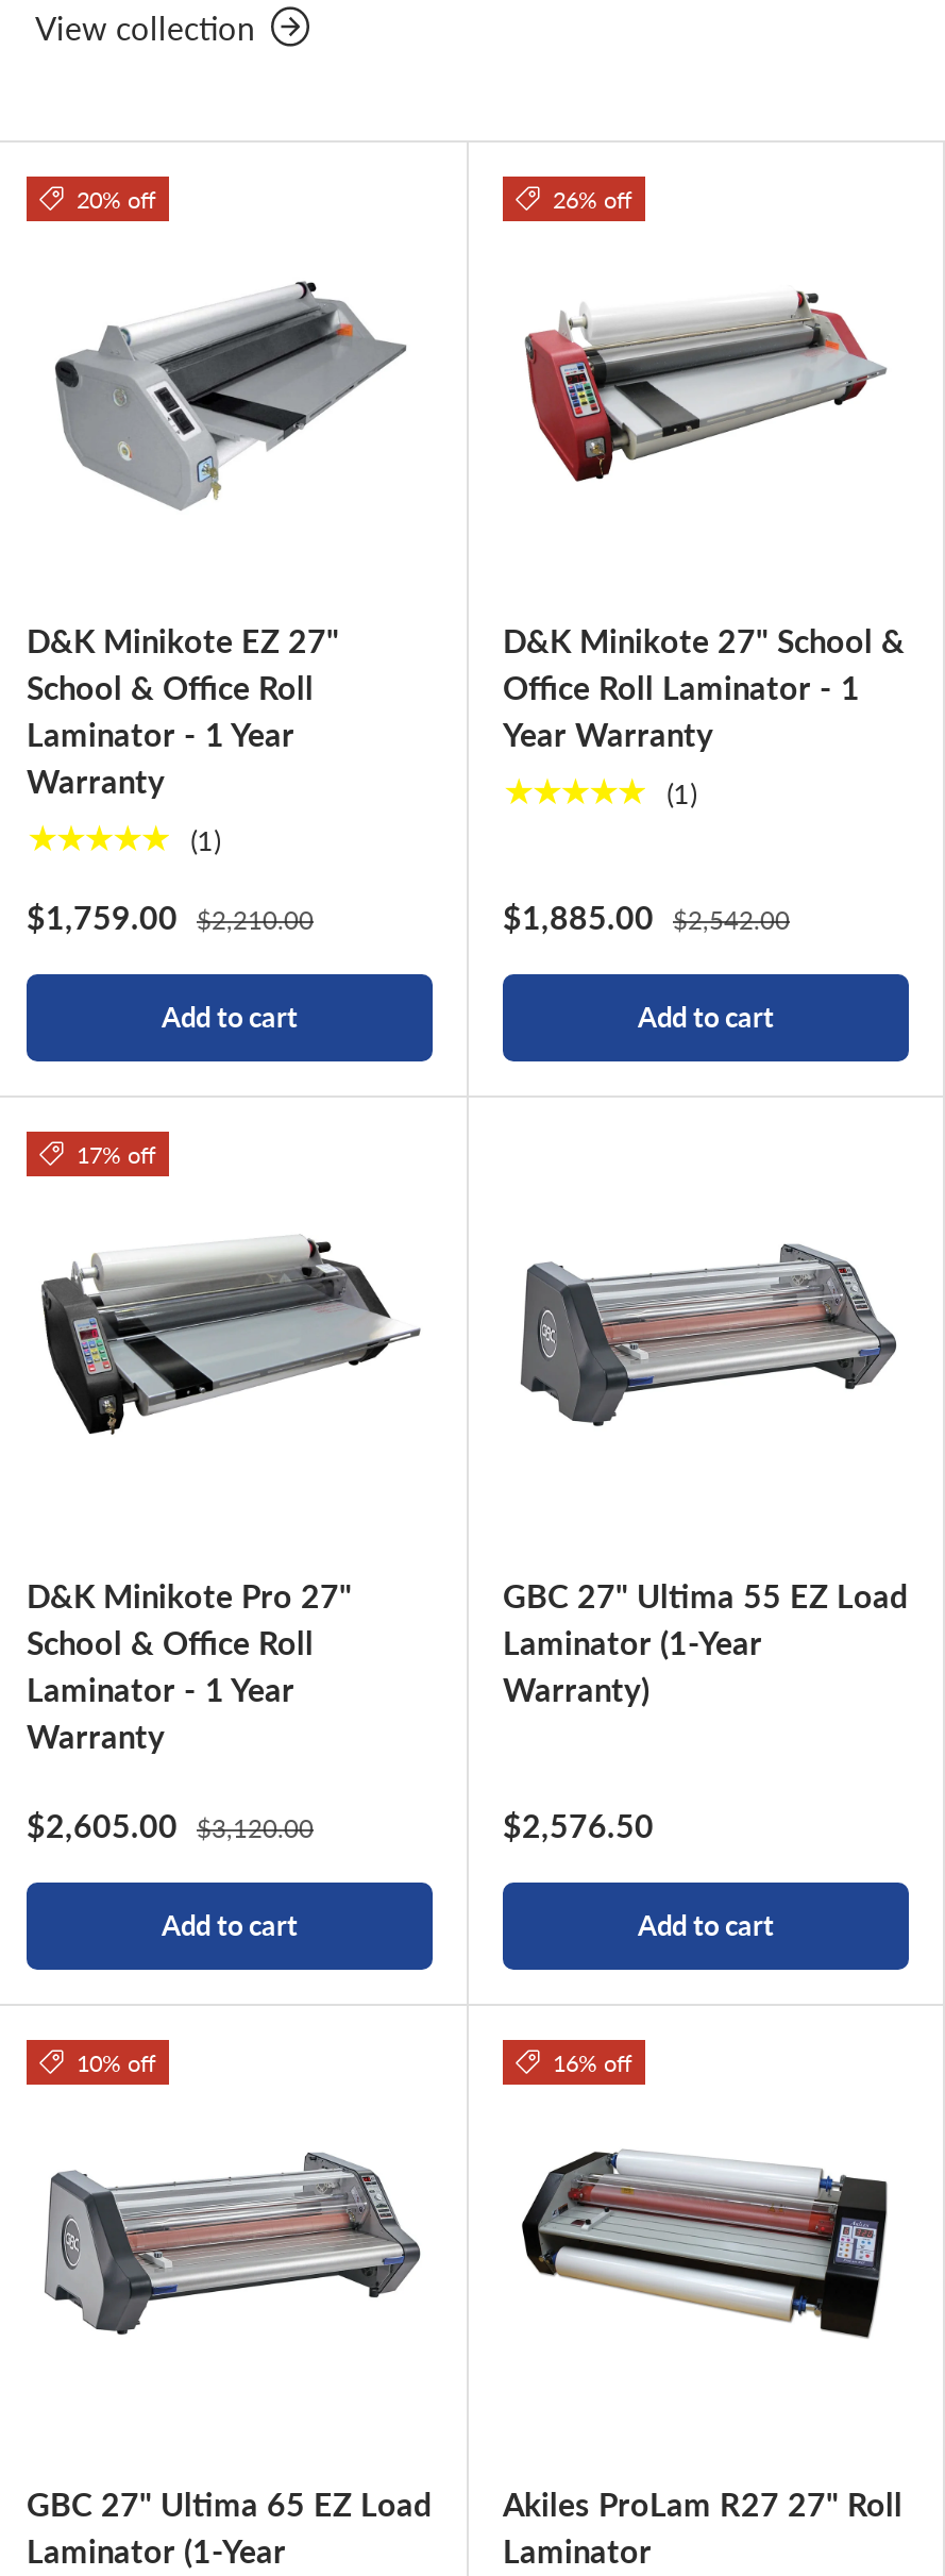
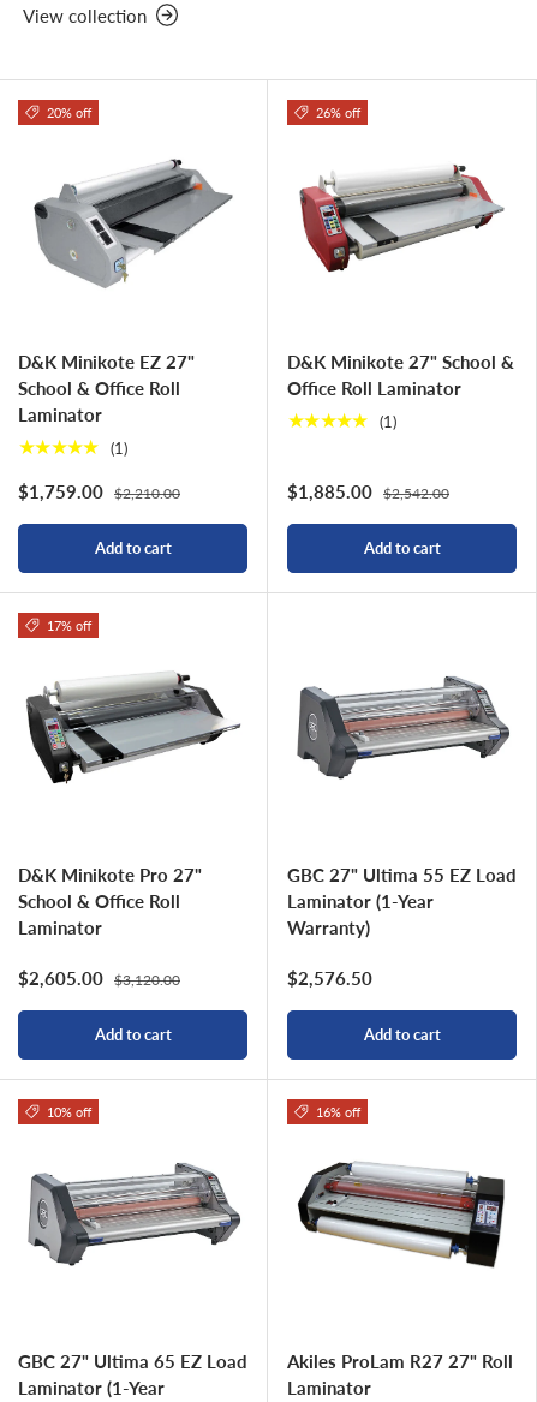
[503,669,860,754] Office Roll Laminator - 1 | Year Warranty -> [287,378,461,399] Office Roll Laminator
[27,715,294,800] Laminator - 1 Year | Warranty -> [18,404,102,426] Laminator
[27,1670,294,1756] Laminator - 1 Year | Warranty -> [18,917,102,939] Laminator

